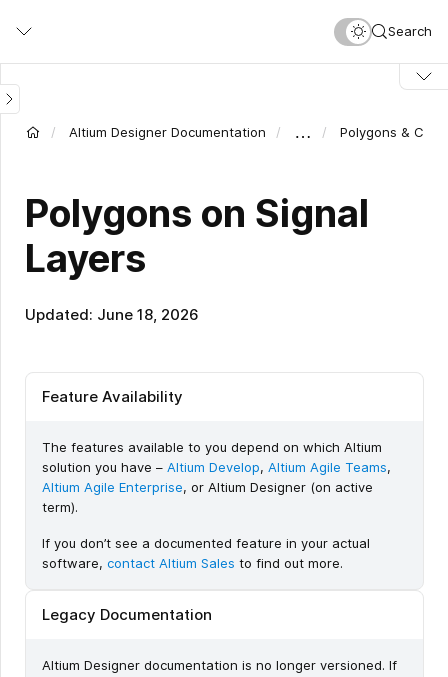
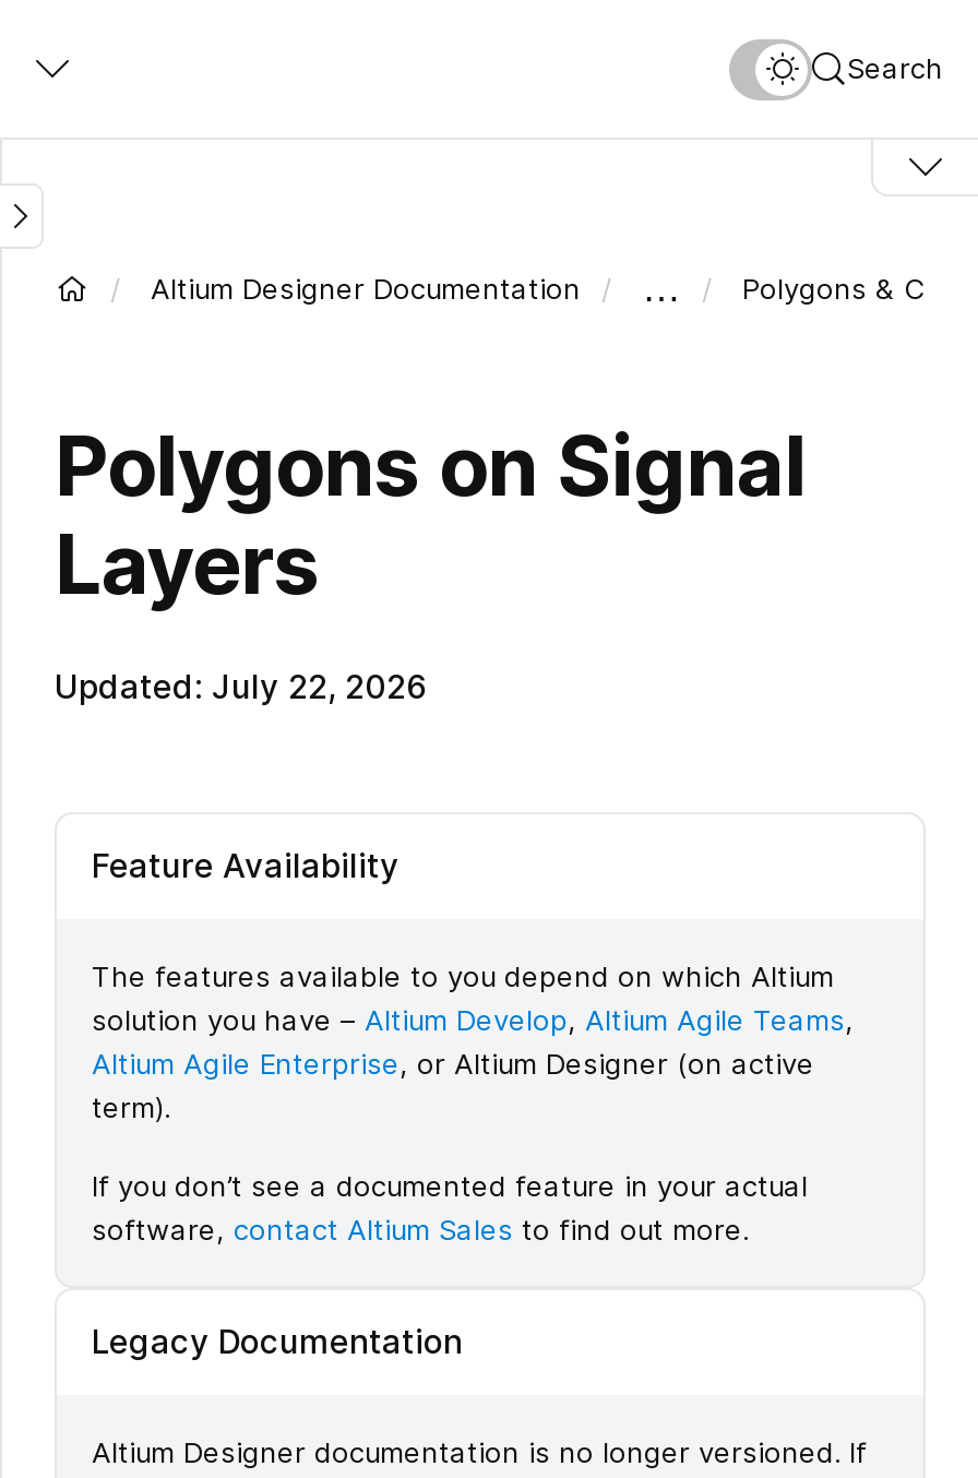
[25,305,199,324] Updated: June 18, 2026 -> [55,667,428,708] Updated: July 22, 2026

